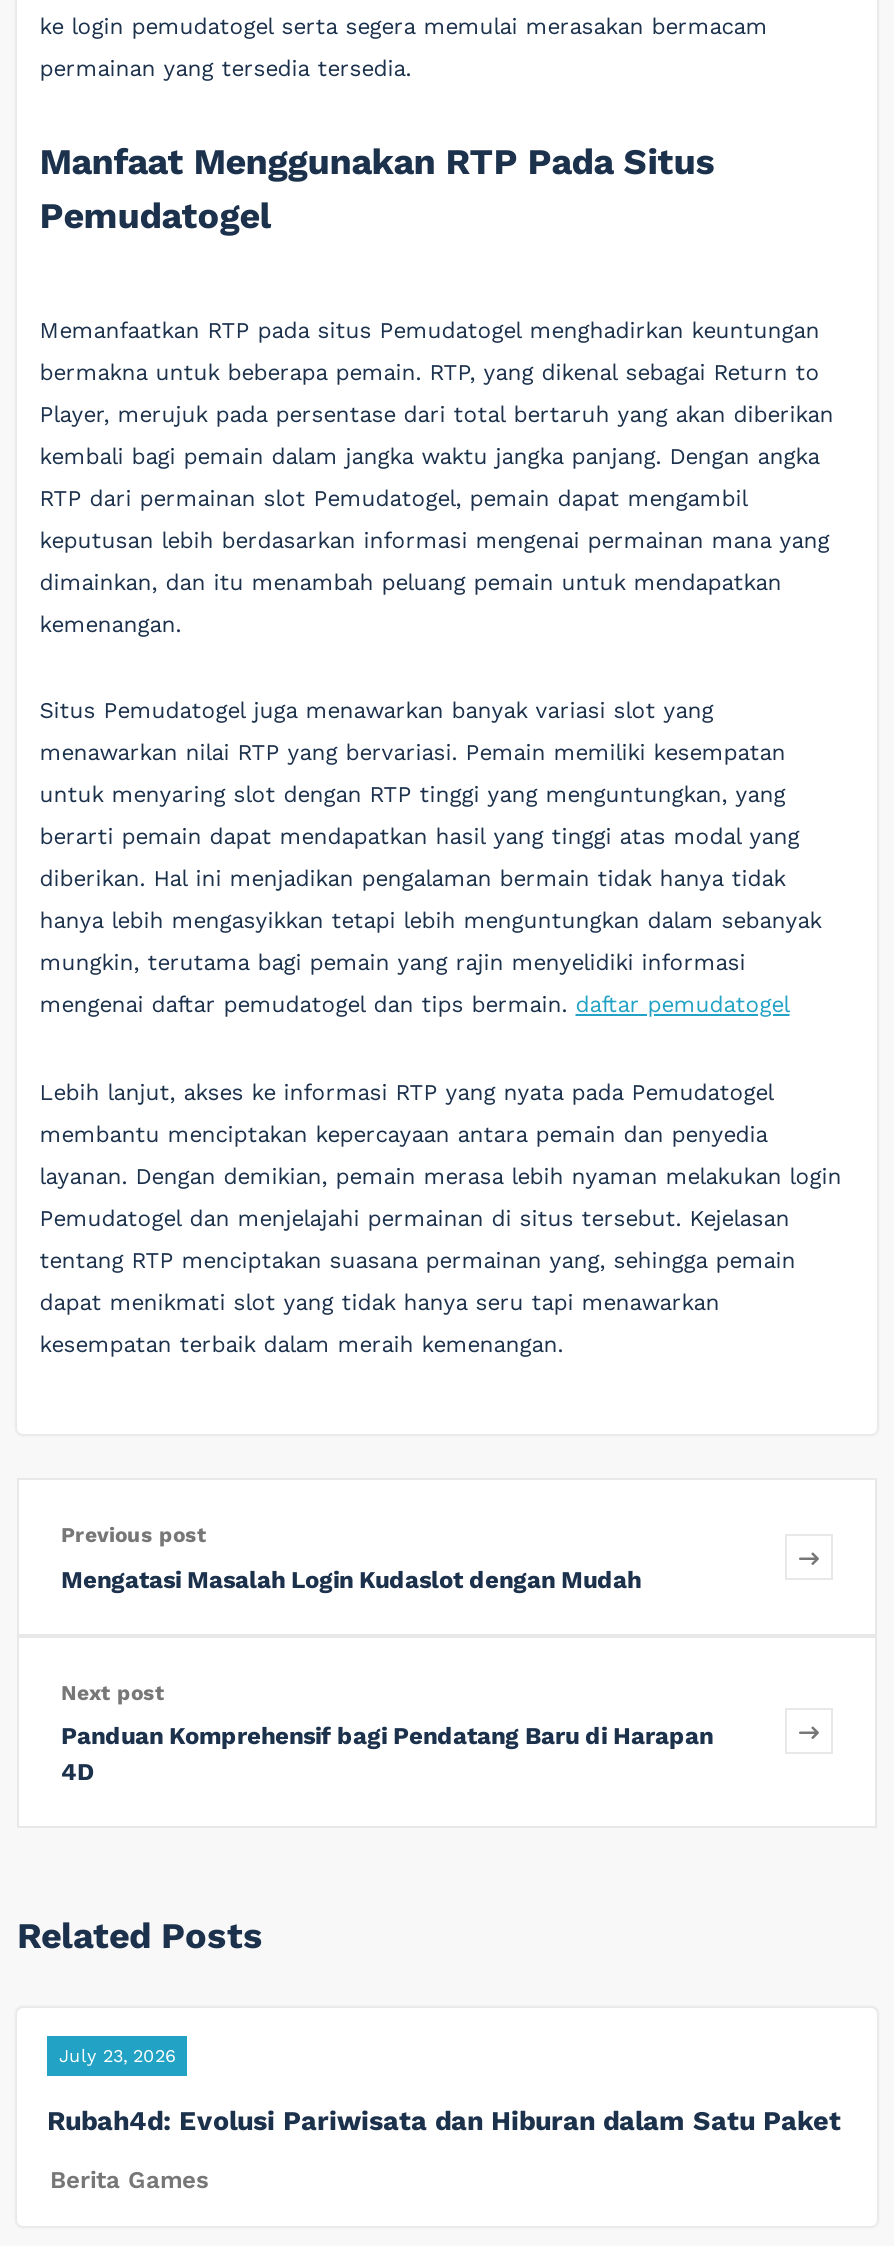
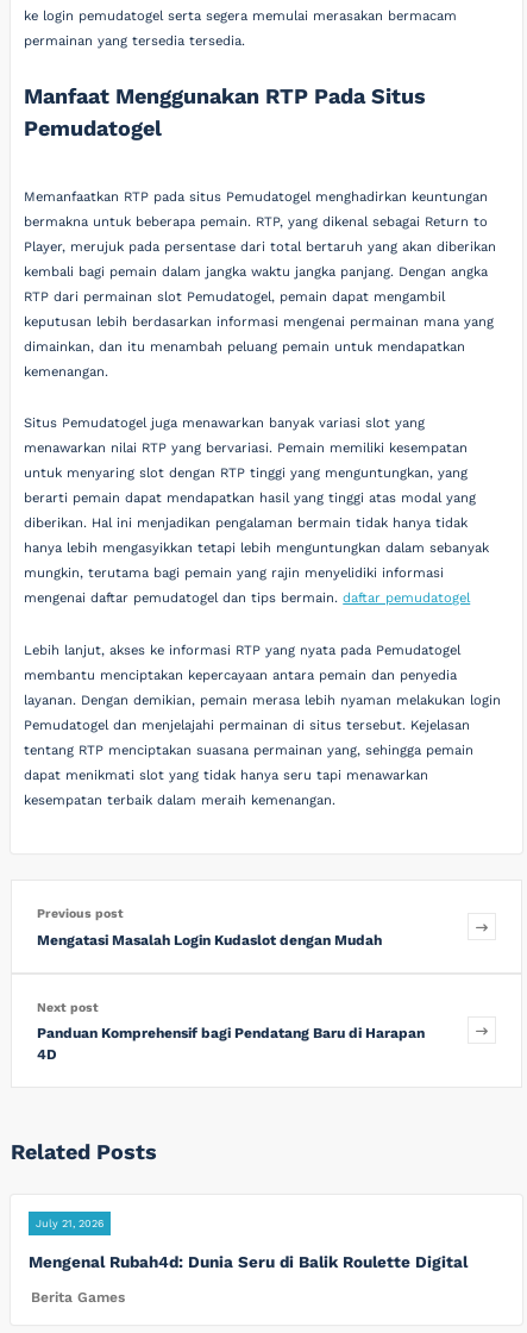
[59,2045,175,2065] July 23, 2026 -> [36,1217,103,1229] July 21, 2026
[47,2103,841,2135] Rubah4d: Evolusi Pariwisata dan Hiburan dalam Satu Paket -> [29,1252,468,1271] Mengenal Rubah4d: Dunia Seru di Balik Roulette Digital

